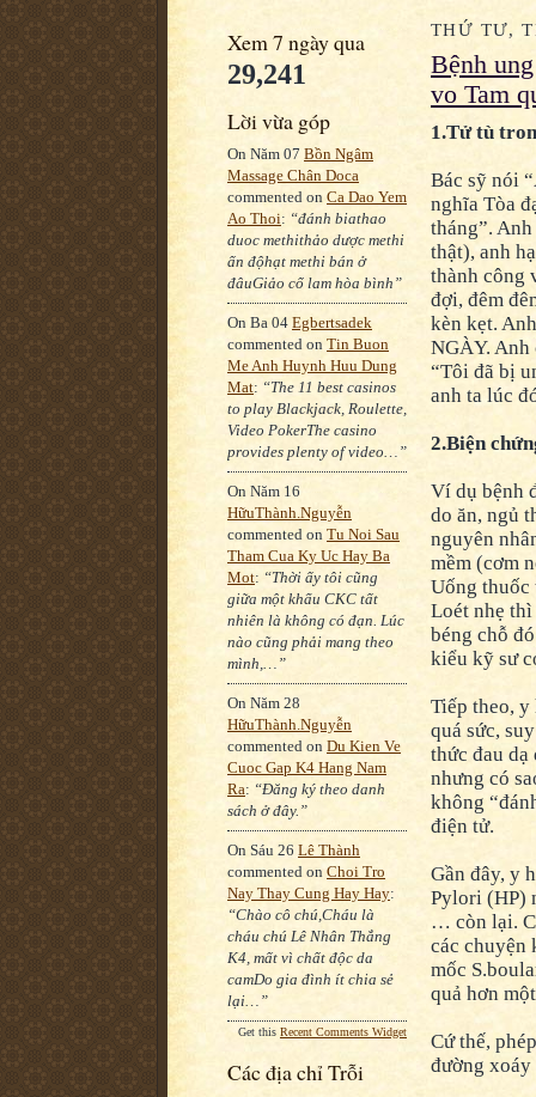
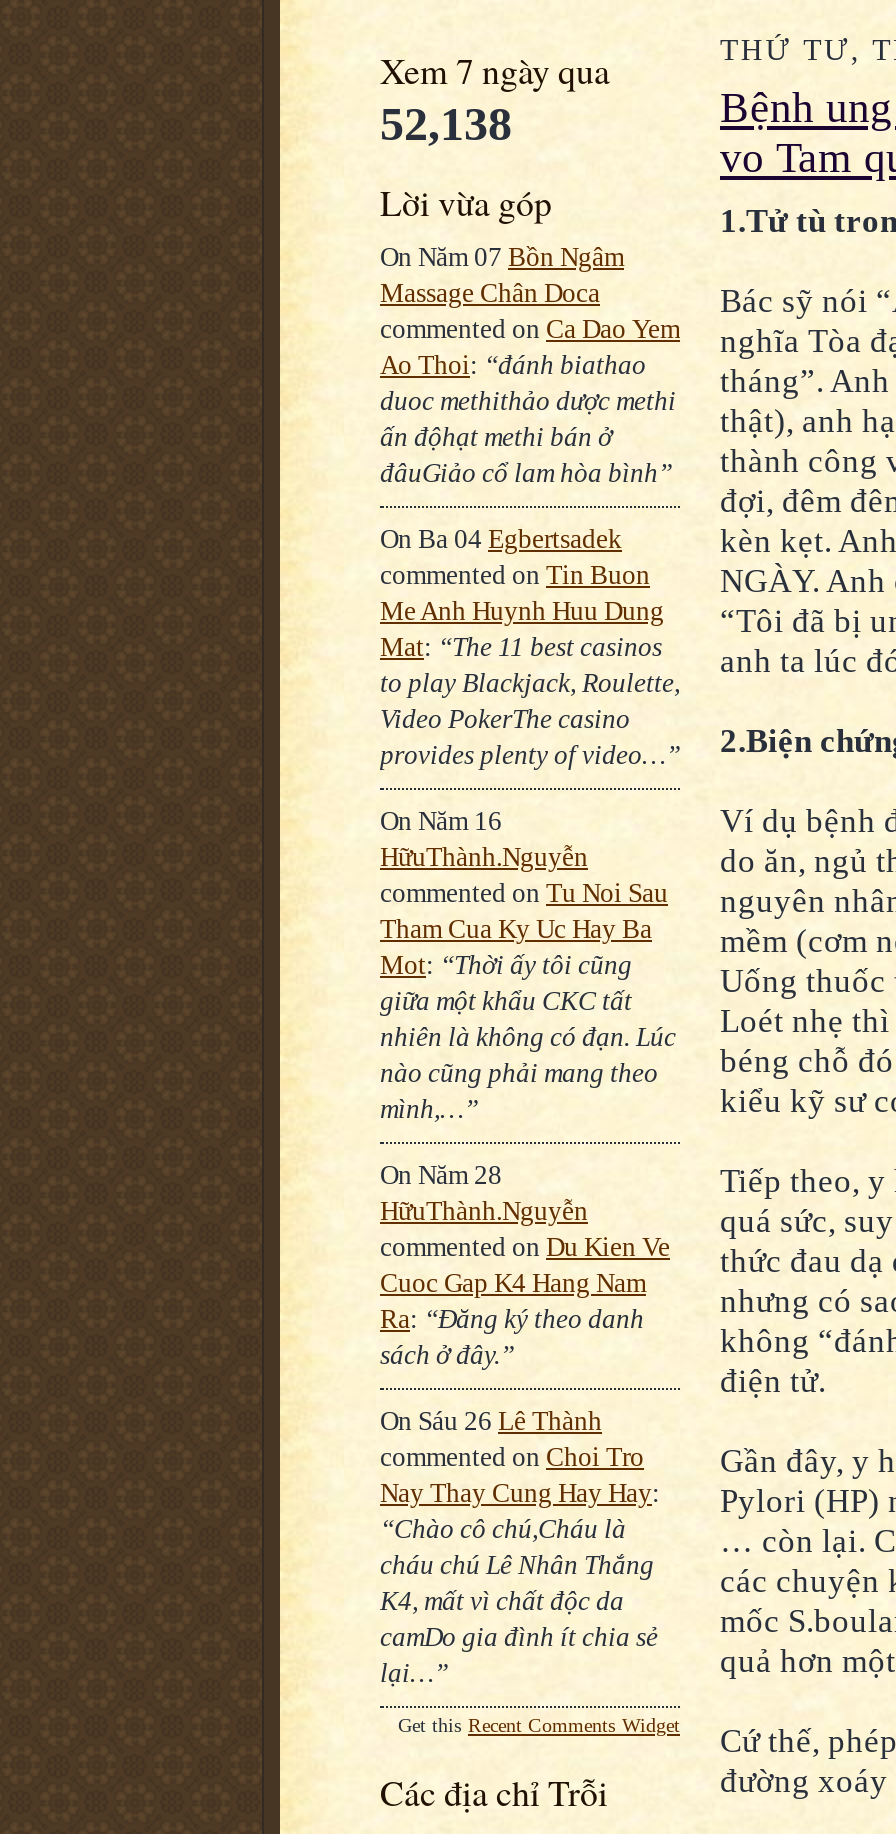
[227,59,306,90] 29,241 -> [380,98,512,150] 52,138

